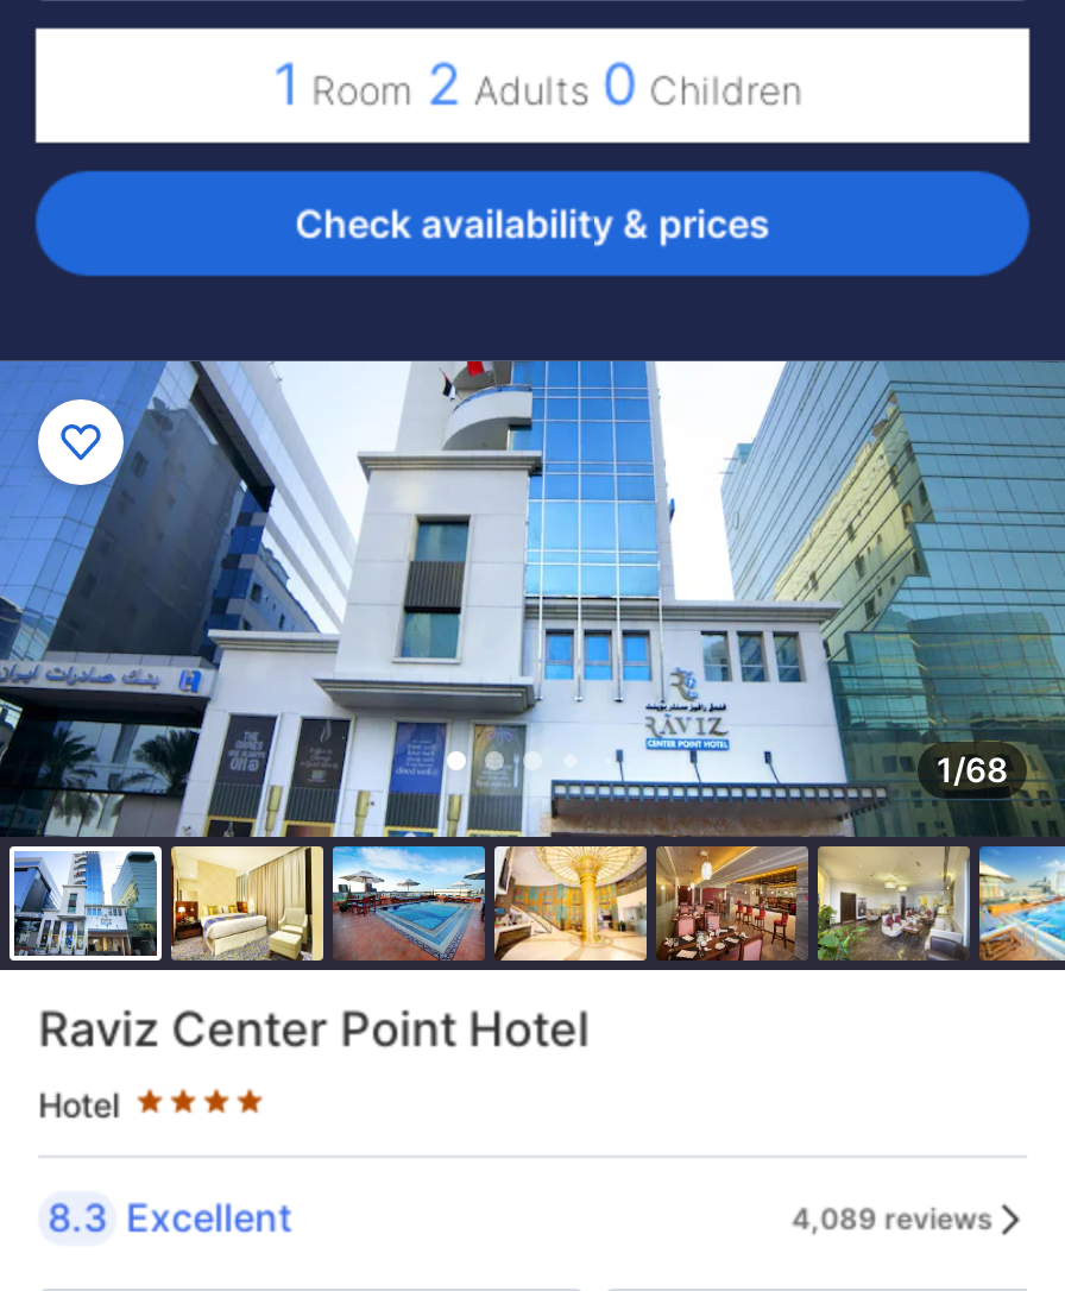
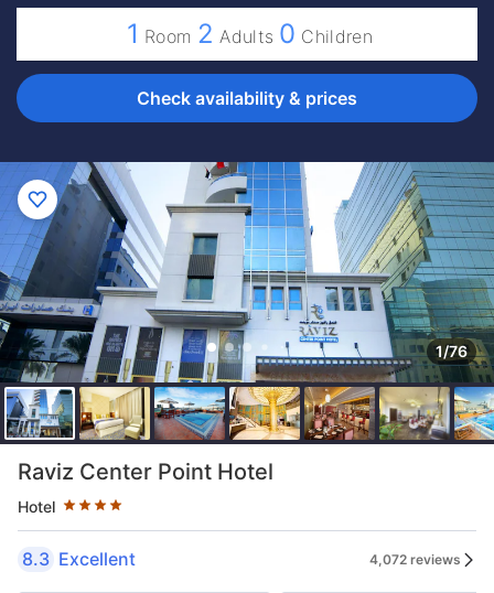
[937,749,1008,790] 1/68 -> [436,342,468,361] 1/76
[792,1199,994,1235] 4,089 reviews -> [369,551,461,567] 4,072 reviews

